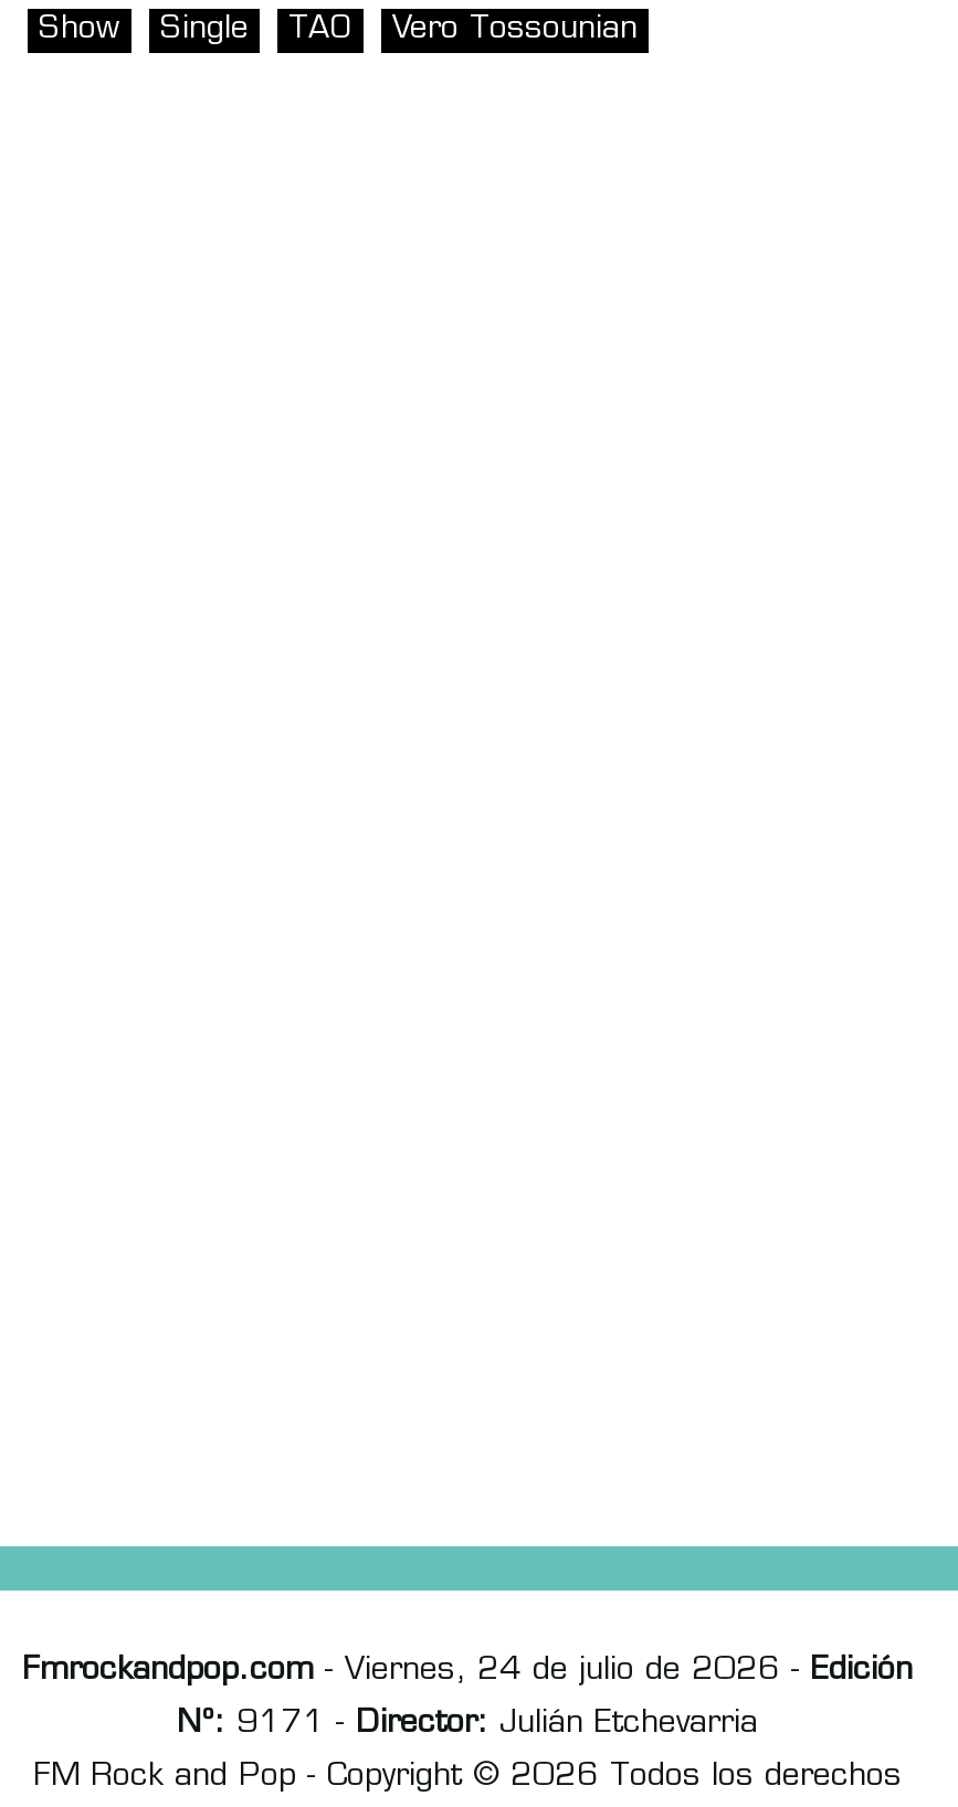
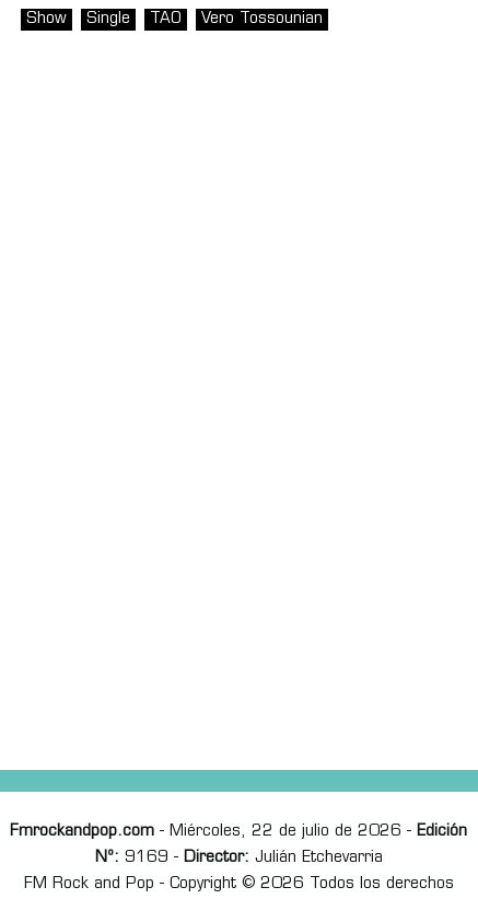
[22,1655,913,1688] Fmrockandpop.com - Viernes, 24 de julio de 2026 - Edición -> [10,824,467,840] Fmrockandpop.com - Miércoles, 22 de julio de 2026 - Edición
[177,1708,758,1741] Nº: 9171 - Director: Julián Etchevarria -> [95,850,382,866] Nº: 9169 - Director: Julián Etchevarria

